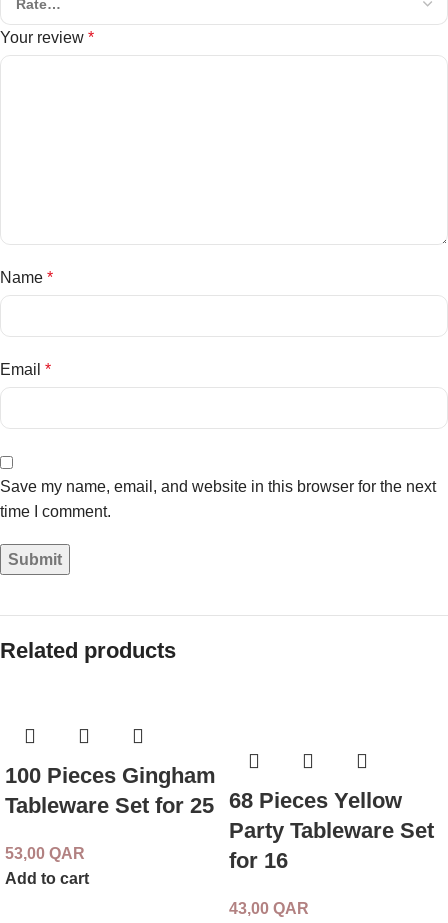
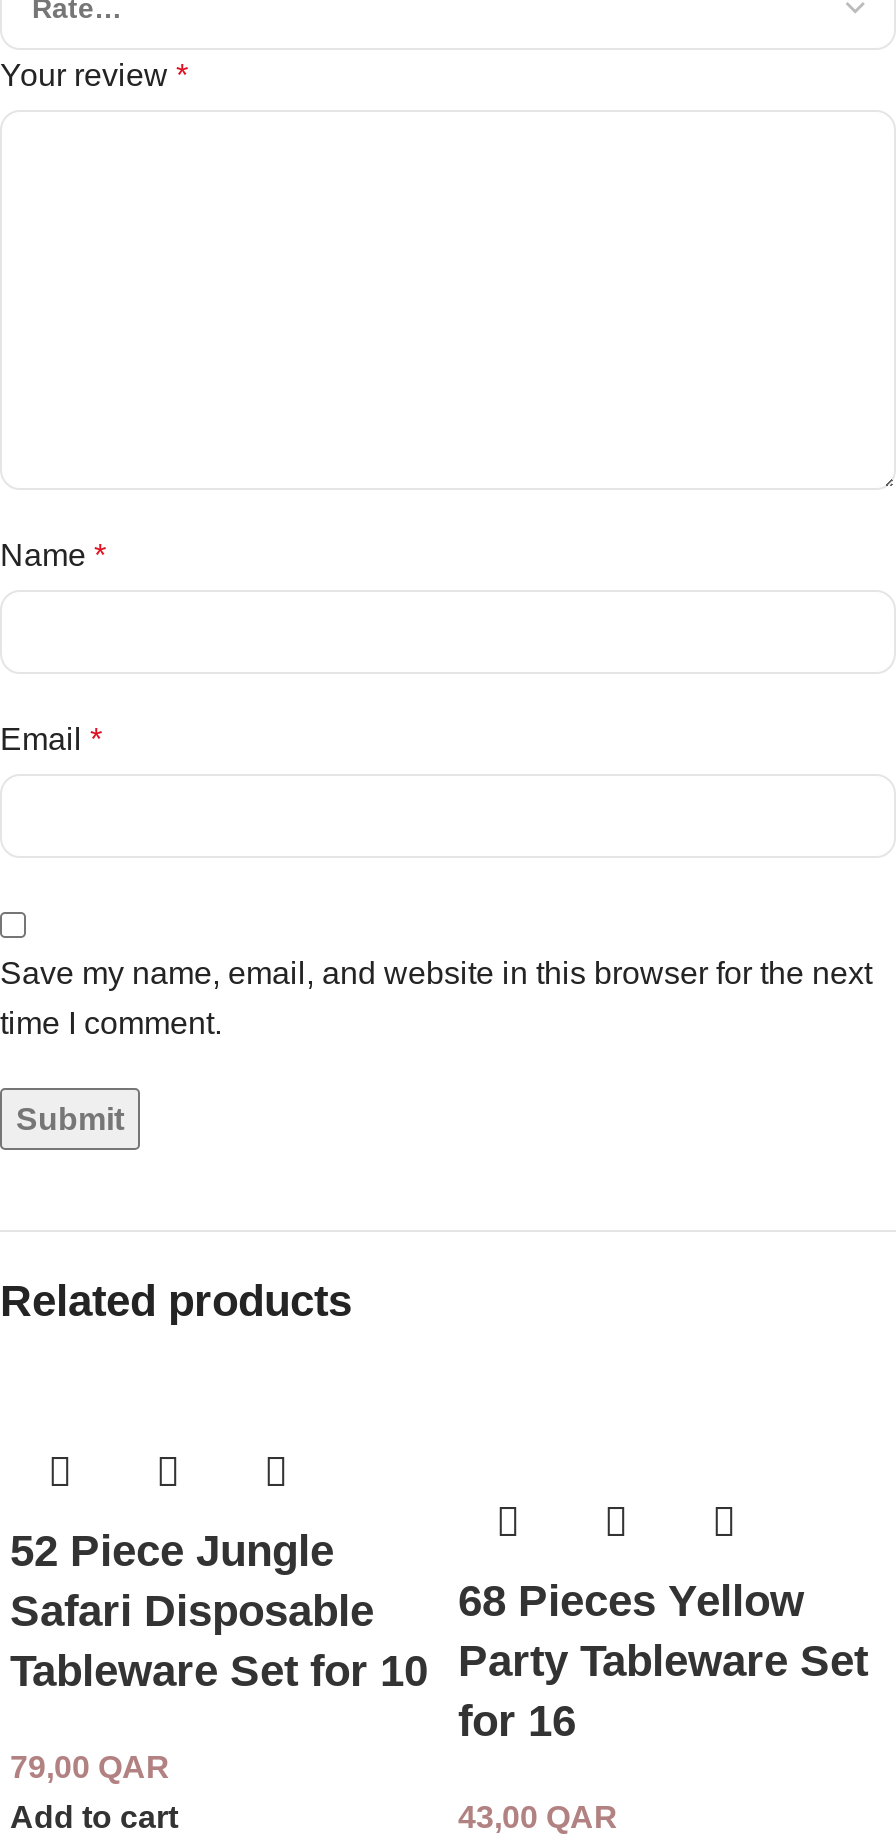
[5,763,216,818] 100 Pieces Gingham | Tableware Set for 25 -> [10,1526,428,1696] 52 Piece Jungle | Safari Disposable | Tableware Set for 10
[5,845,85,862] 53,00 QAR -> [10,1750,170,1784] 79,00 QAR
moved [5,870,89,887] -> [10,1800,178,1834]: Add to cart

